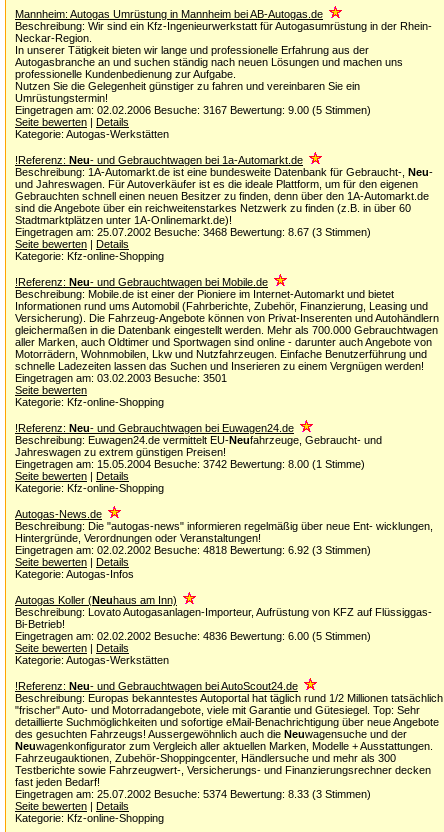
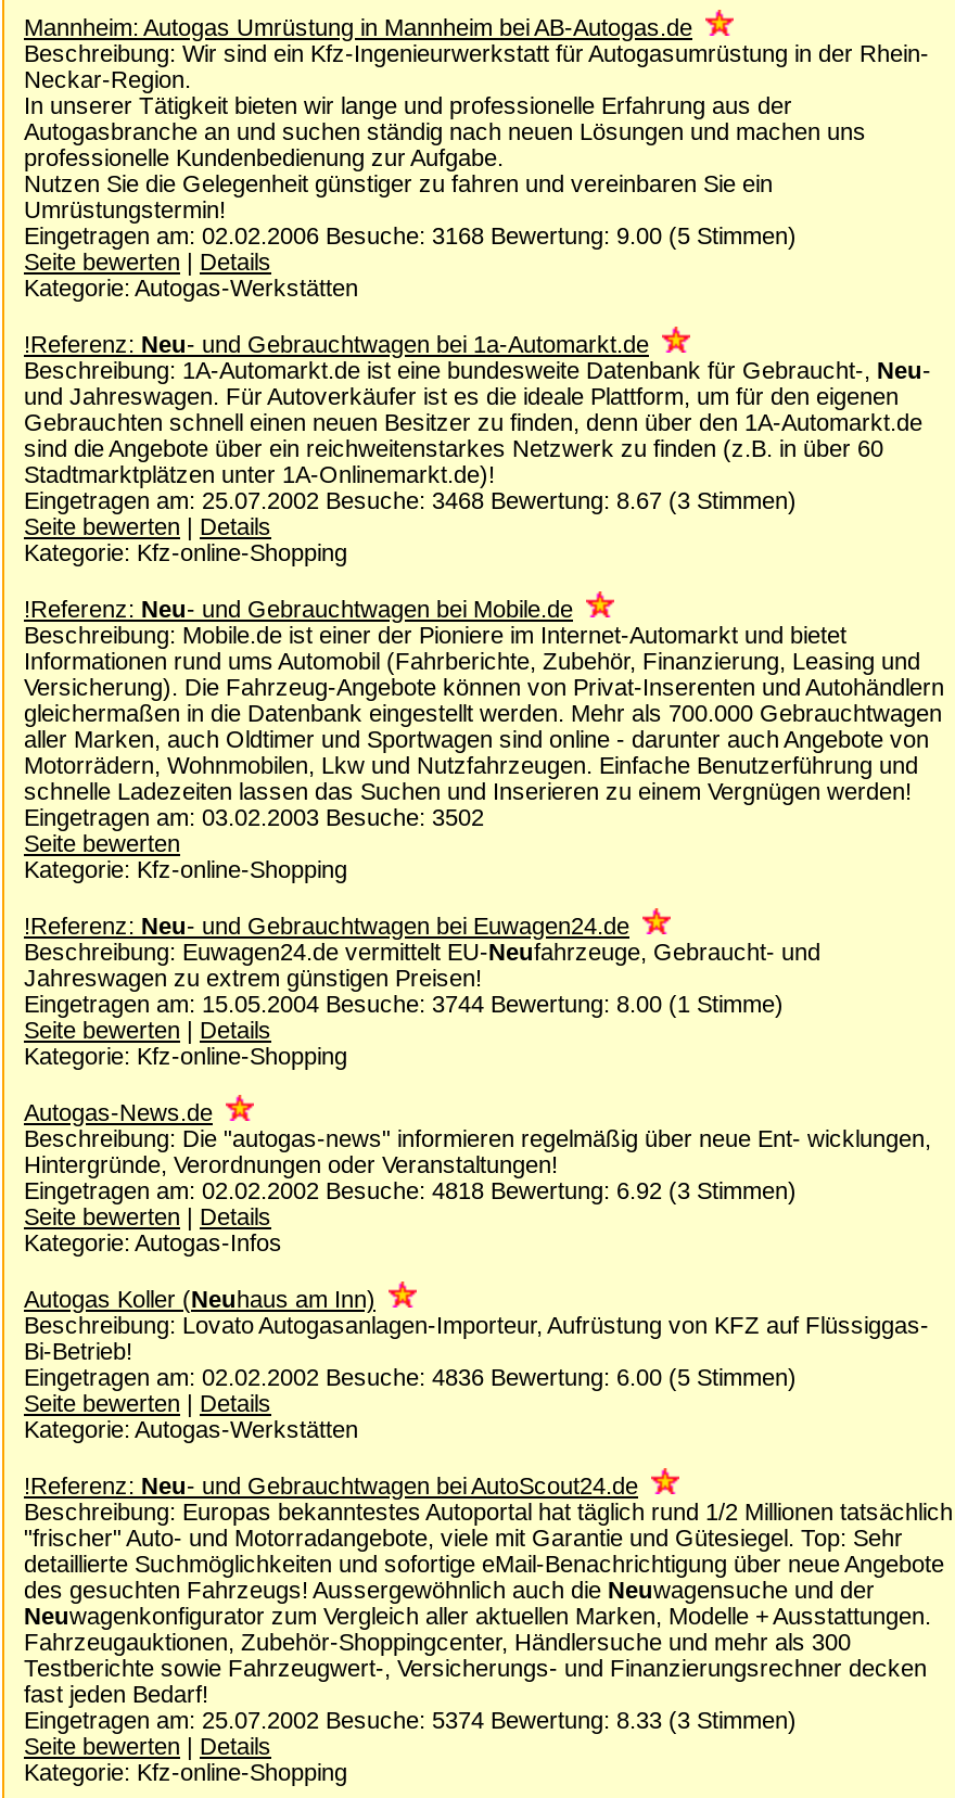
[15,104,371,116] Eingetragen am: 02.02.2006 Besuche: 3167 Bewertung: 9.00 (5 Stimmen) -> [24,222,797,248] Eingetragen am: 02.02.2006 Besuche: 3168 Bewertung: 9.00 (5 Stimmen)
[15,372,227,384] Eingetragen am: 03.02.2003 Besuche: 3501 -> [24,804,484,830] Eingetragen am: 03.02.2003 Besuche: 3502
[15,458,365,470] Eingetragen am: 15.05.2004 Besuche: 3742 Bewertung: 8.00 (1 Stimme) -> [24,991,784,1017] Eingetragen am: 15.05.2004 Besuche: 3744 Bewertung: 8.00 (1 Stimme)

